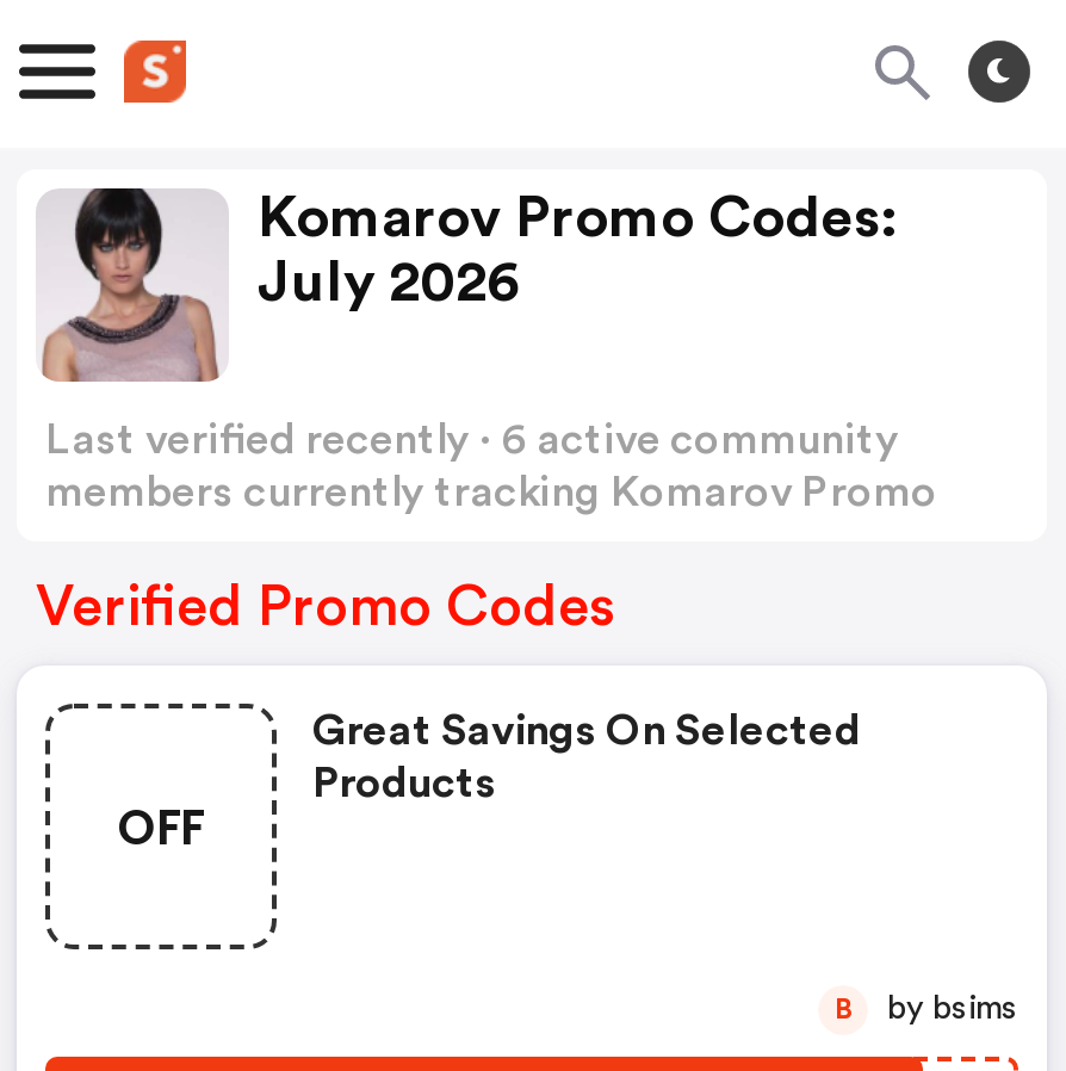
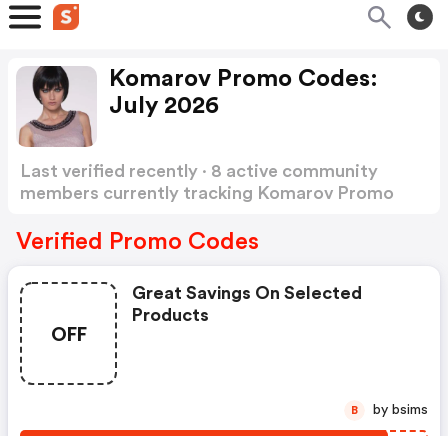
[45,417,899,460] Last verified recently · 6 active community -> [20,162,378,180] Last verified recently · 8 active community

